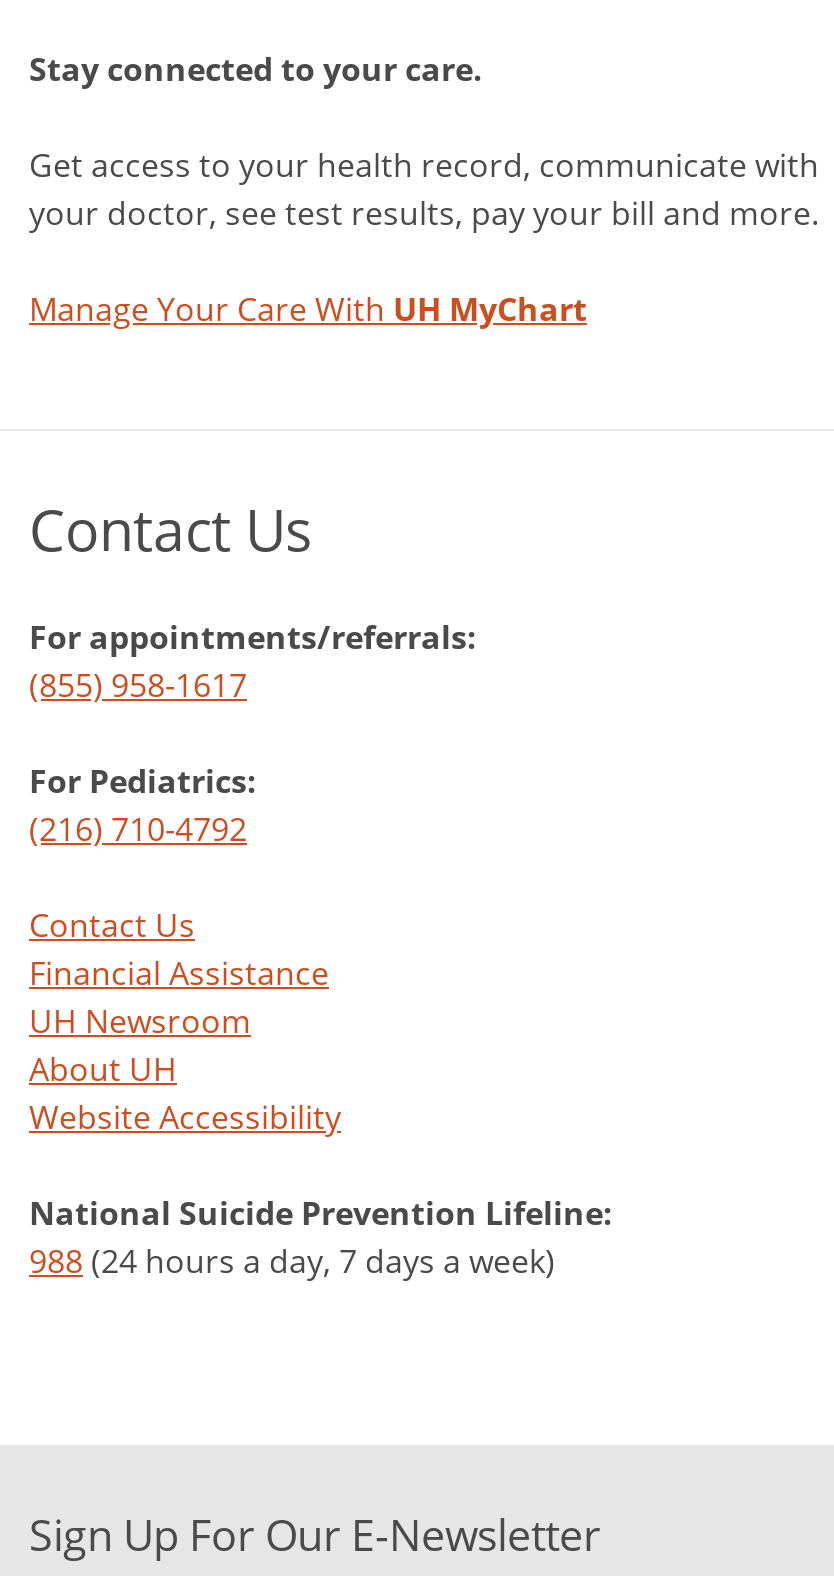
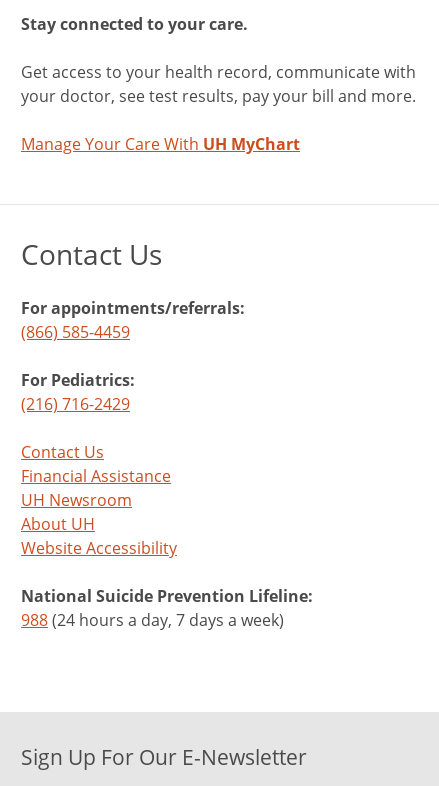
[29,662,247,706] (855) 958-1617 -> [21,321,130,342] (866) 585-4459
[29,806,247,850] (216) 710-4792 -> [21,393,130,414] (216) 716-2429

